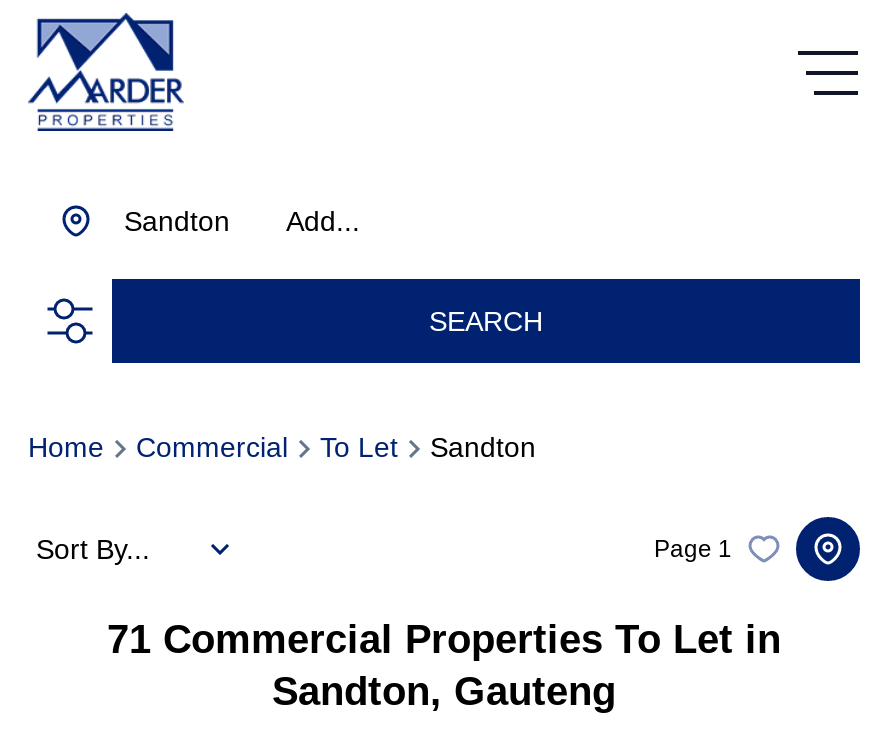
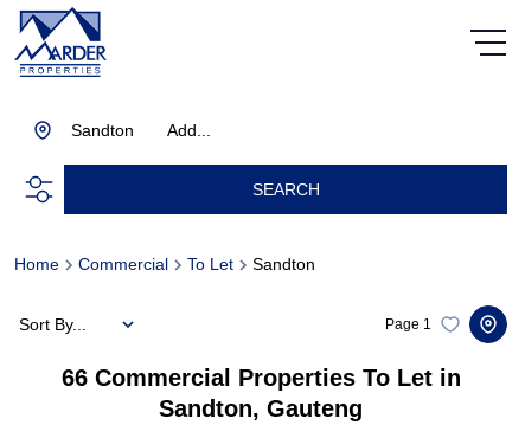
[107,617,781,661] 71 Commercial Properties To Let in -> [61,365,460,391] 66 Commercial Properties To Let in

